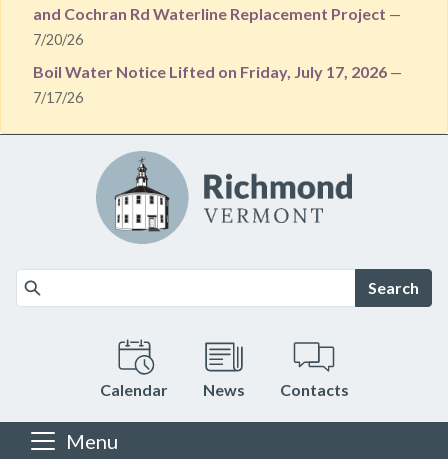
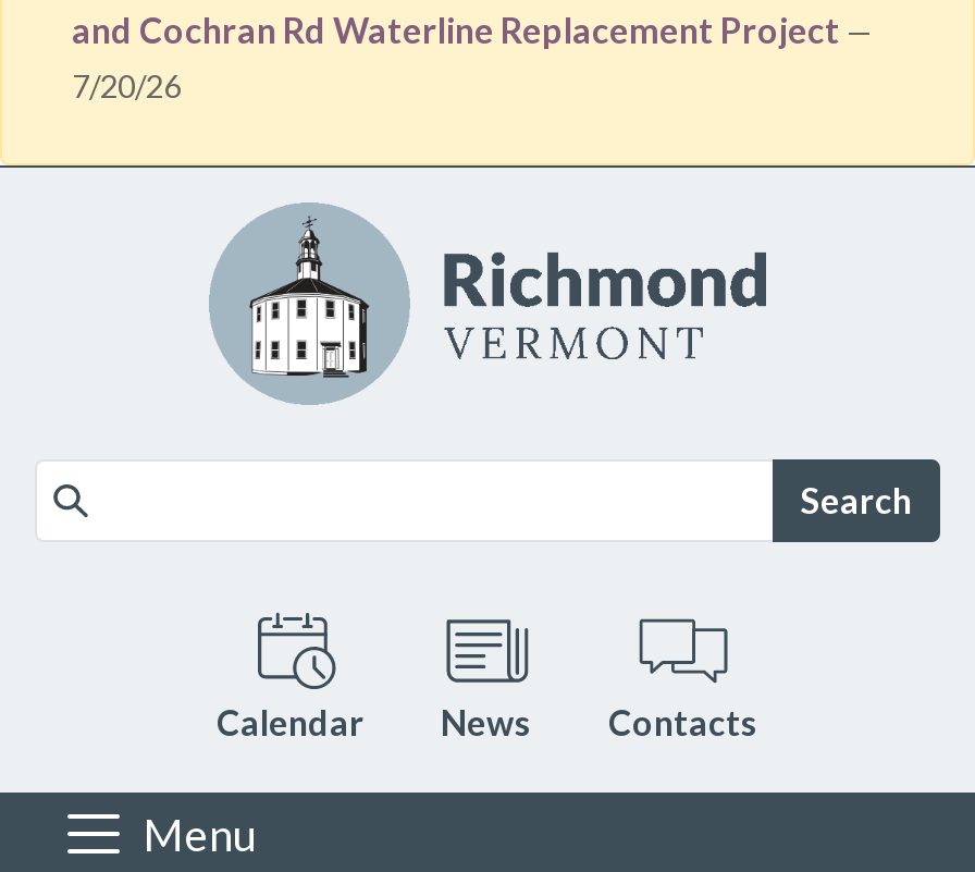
[33,62,402,106] Boil Water Notice Lifted on Friday, July 17, 2026 — | 7/17/26 -> none

